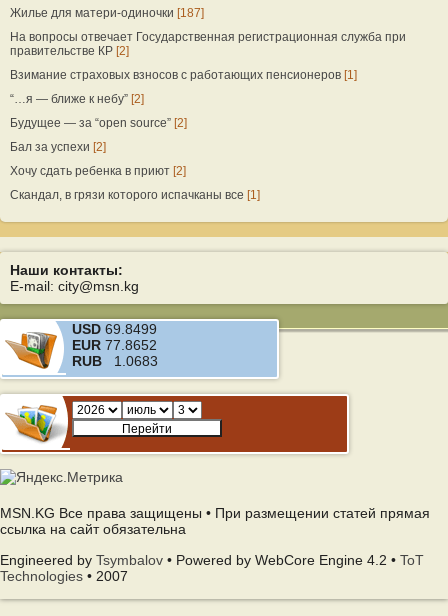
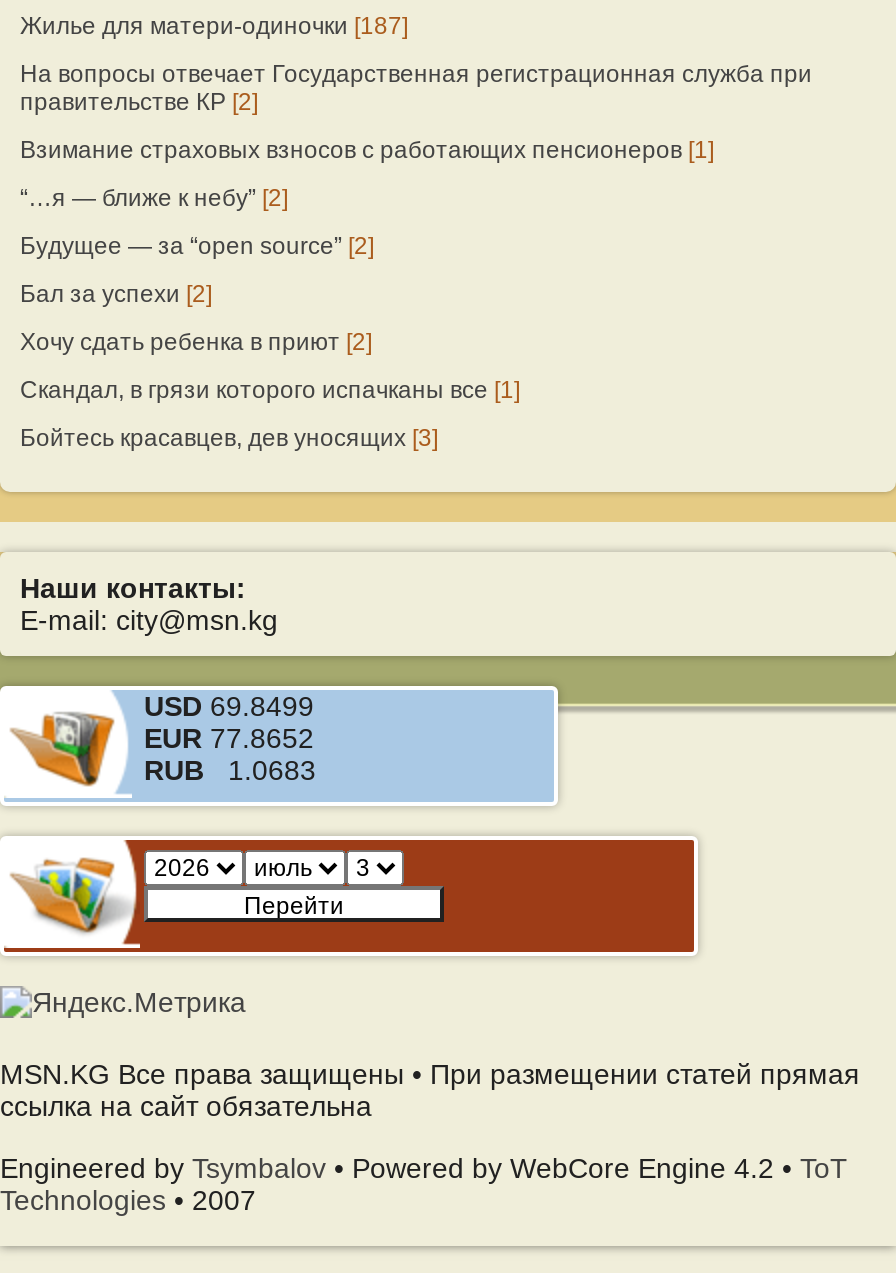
none -> [20,424,438,452] Бойтесь красавцев, дев уносящих [3]

